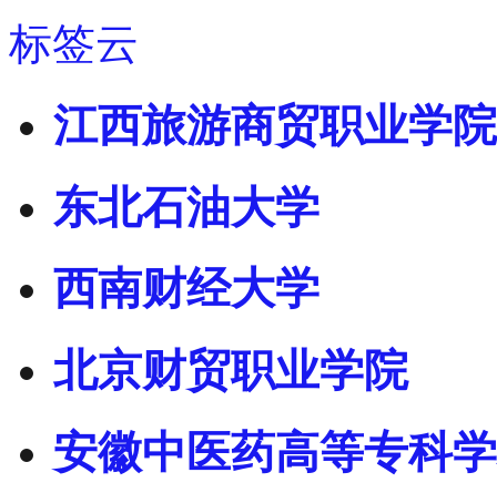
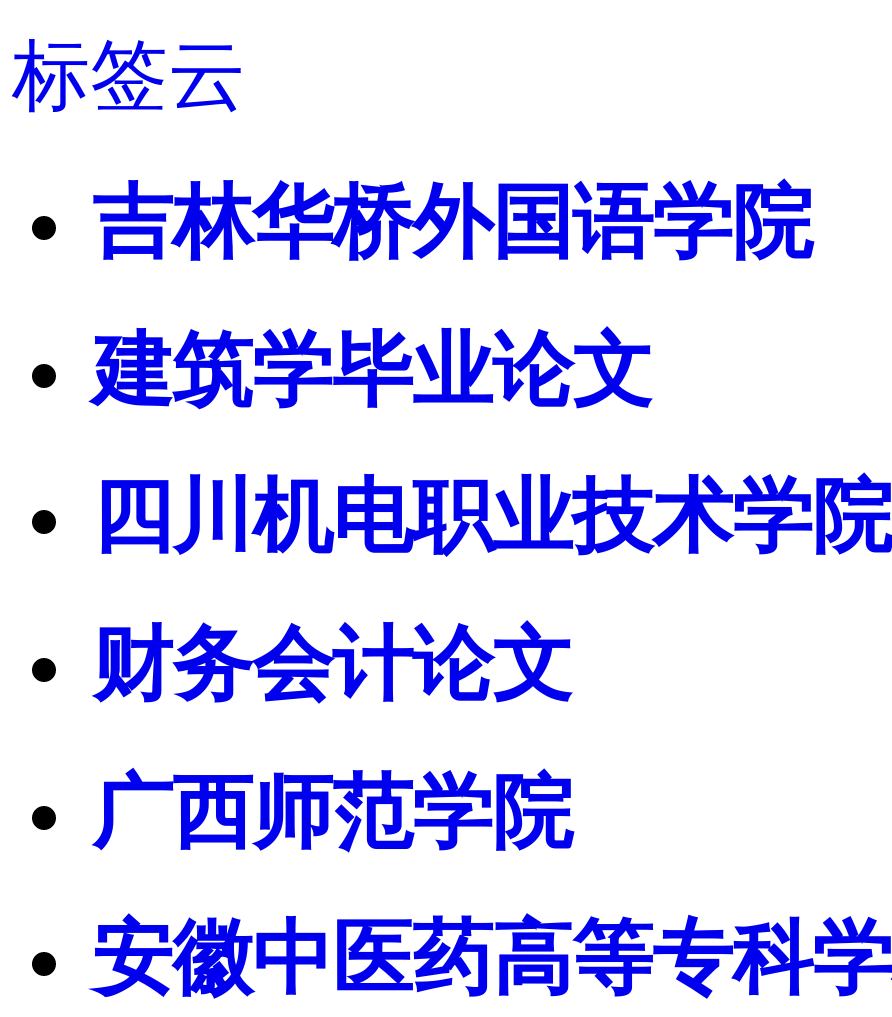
[53,101,497,396] 江西旅游商贸职业学院 | 东北石油大学 | 西南财经大学 | 北京财贸职业学院 -> [92,178,892,858] 吉林华桥外国语学院 | 建筑学毕业论文 | 四川机电职业技术学院 | 财务会计论文 | 广西师范学院

